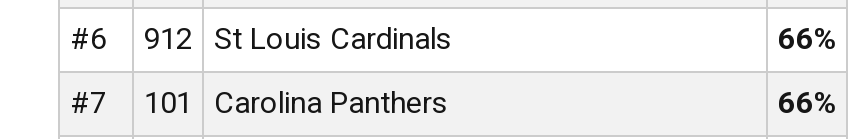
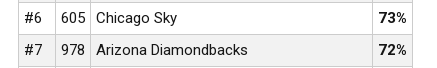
[144,21,836,57] 912 | St Louis Cardinals | 66% -> [61,9,407,27] 605 | Chicago Sky | 73%
[144,85,836,121] 101 | Carolina Panthers | 66% -> [61,41,407,59] 978 | Arizona Diamondbacks | 72%

